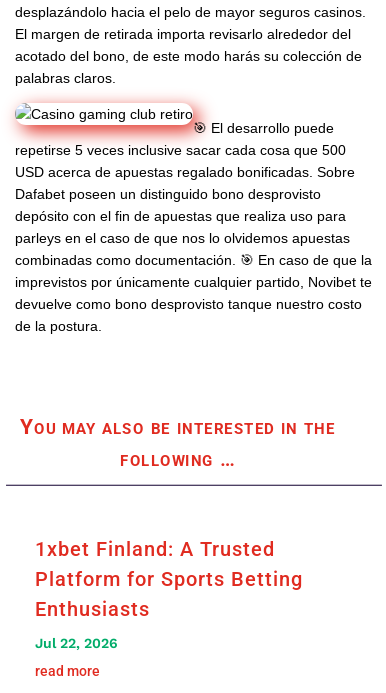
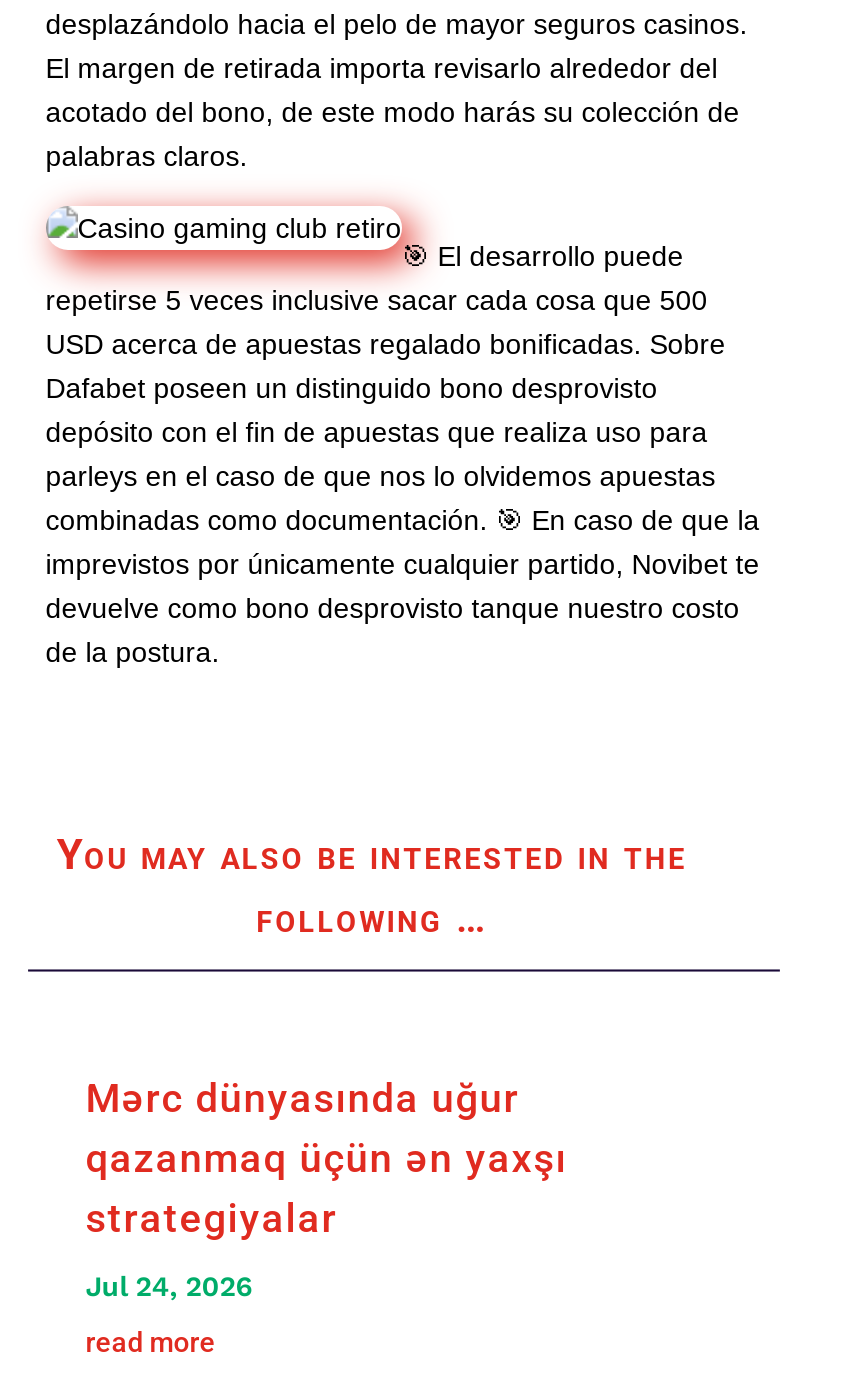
[35,537,303,621] 1xbet Finland: A Trusted | Platform for Sports Betting | Enthusiasts -> [86,1074,568,1242] Mərc dünyasında uğur | qazanmaq üçün ən yaxşı | strategiyalar
[35,635,118,651] Jul 22, 2026 -> [86,1270,254,1302] Jul 24, 2026

